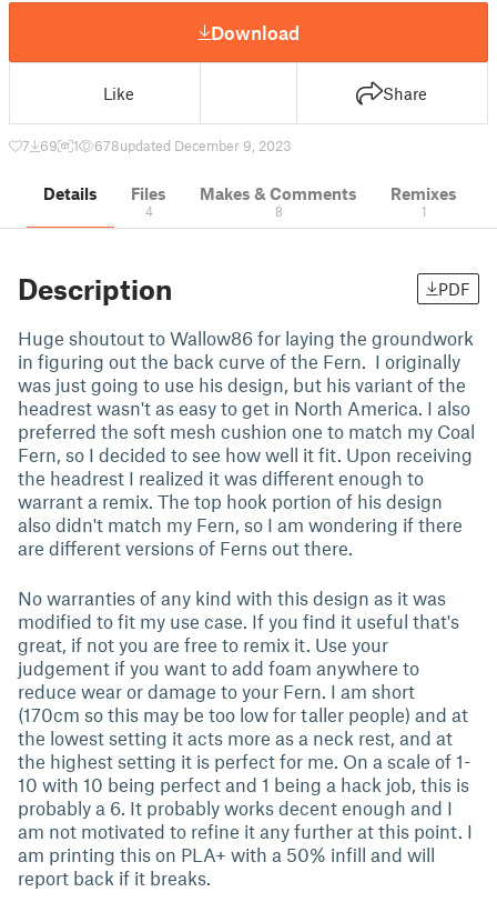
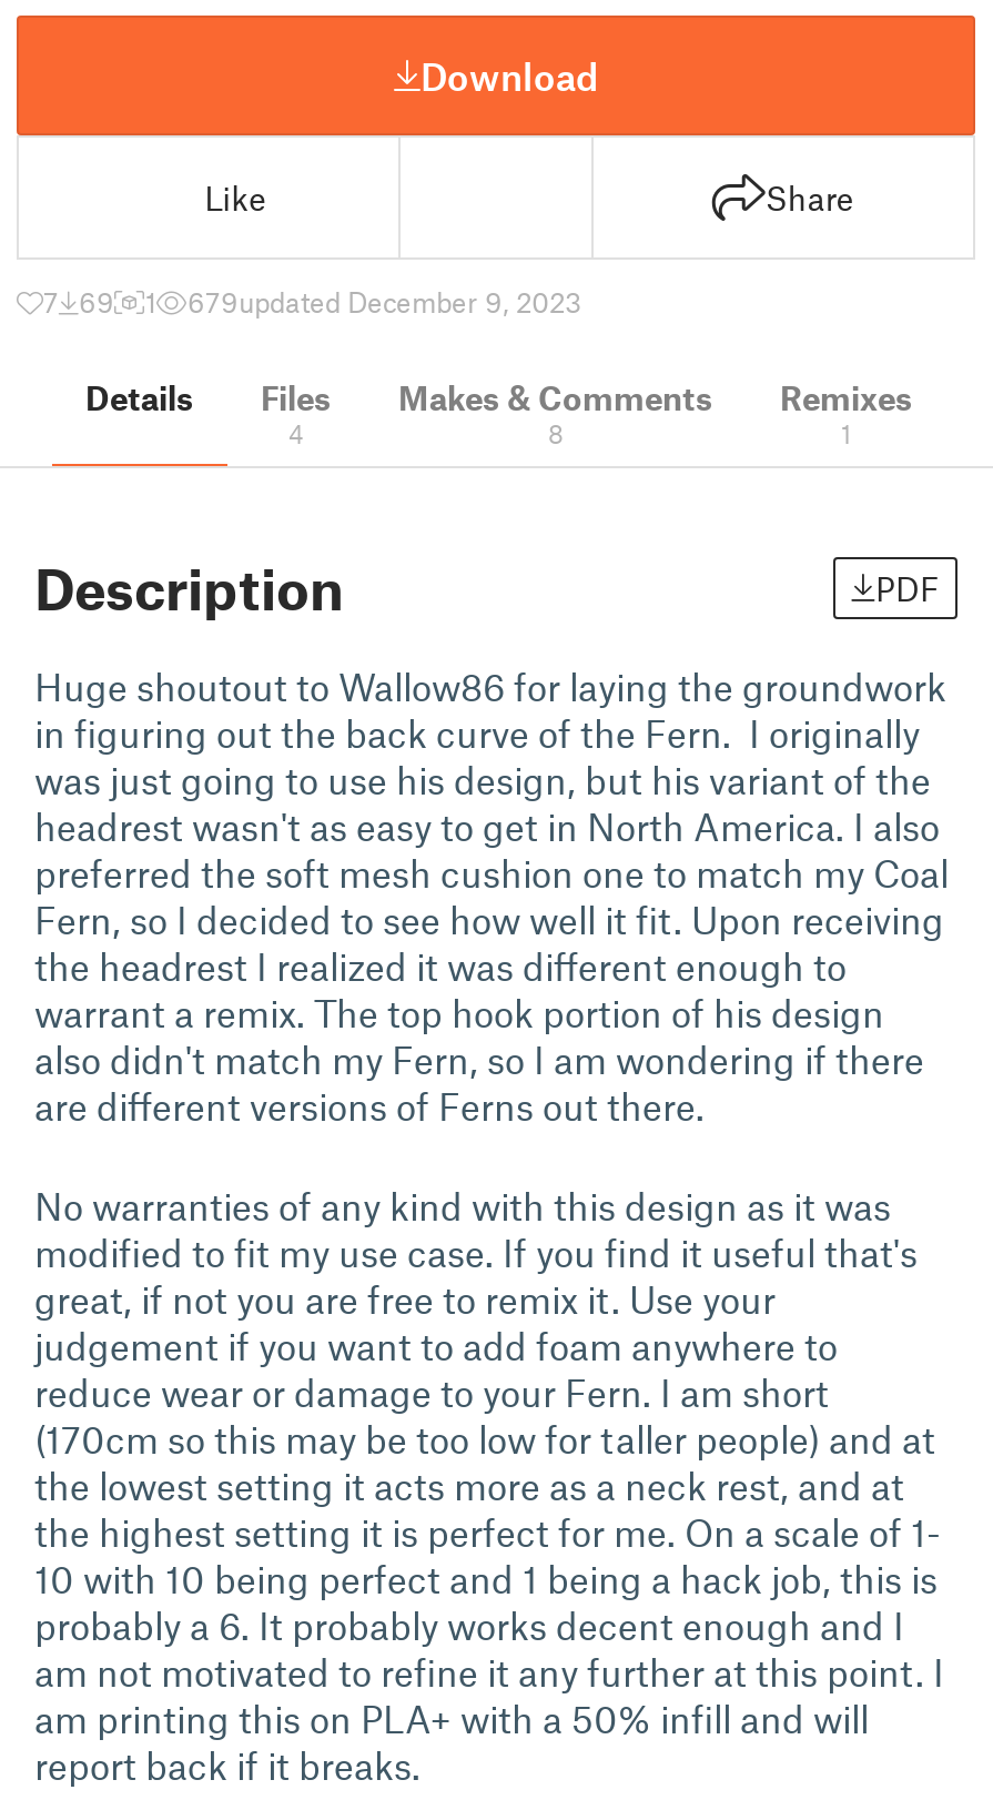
[94,137,292,154] 678updated December 9, 2023 -> [188,284,582,320] 679updated December 9, 2023

